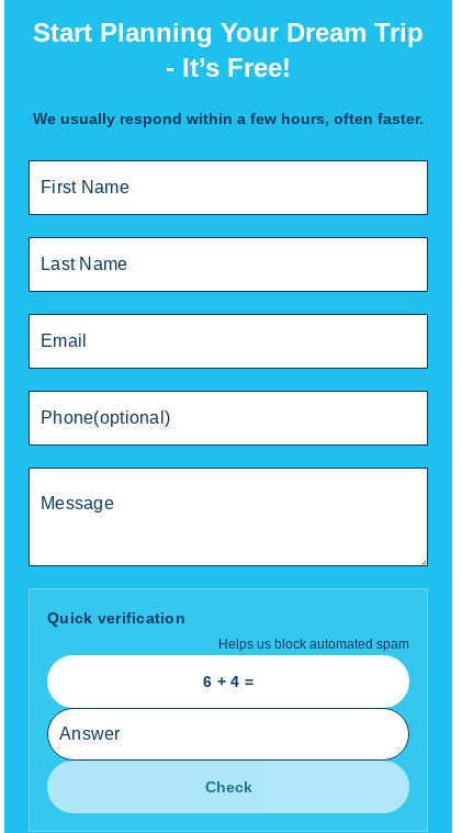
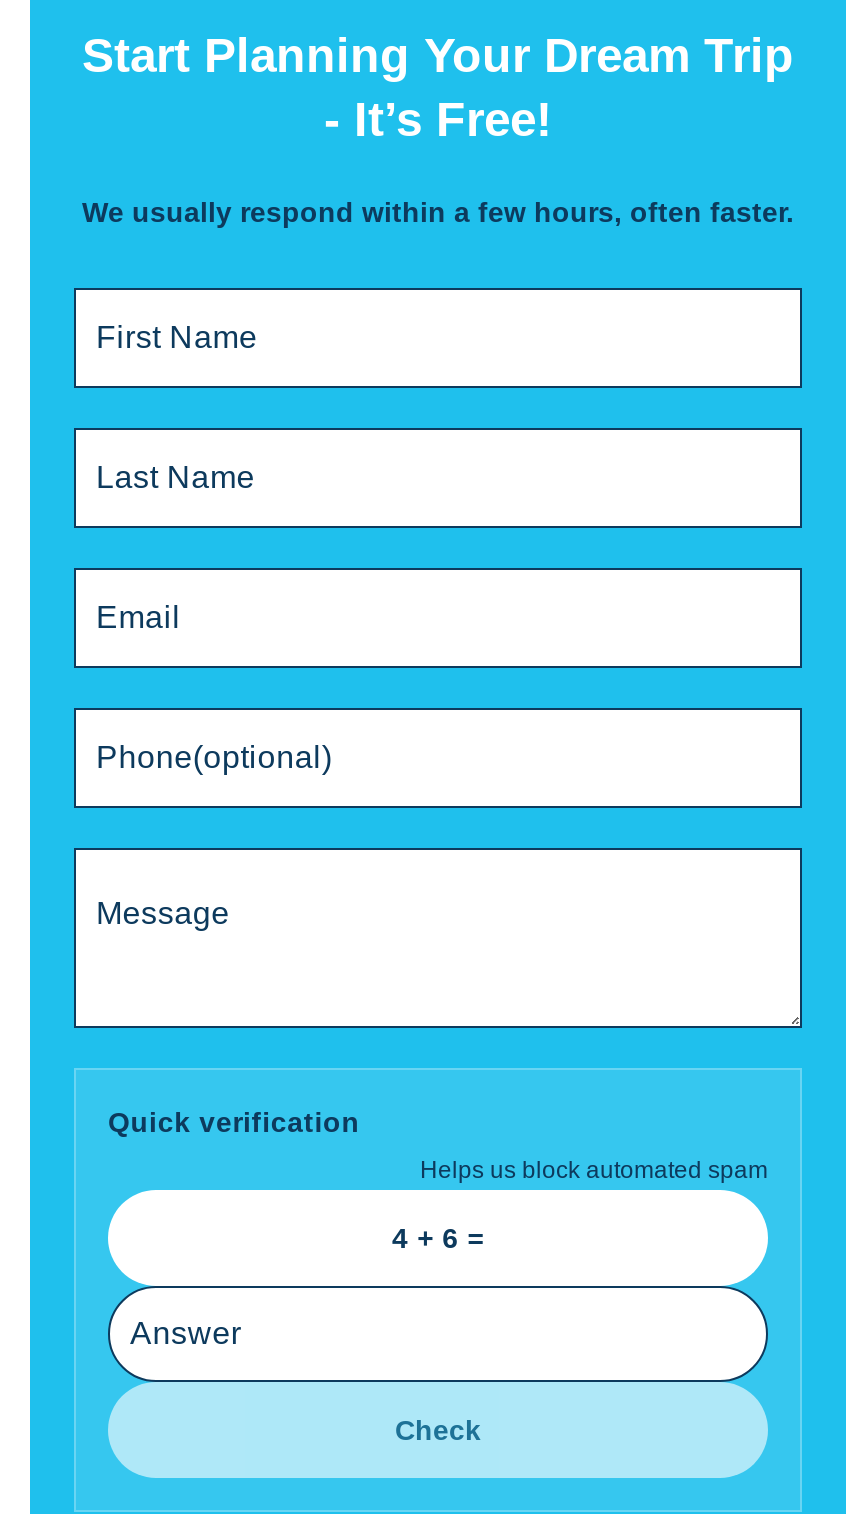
[203,673,253,690] 6 + 4 = -> [392,1222,484,1254] 4 + 6 =

